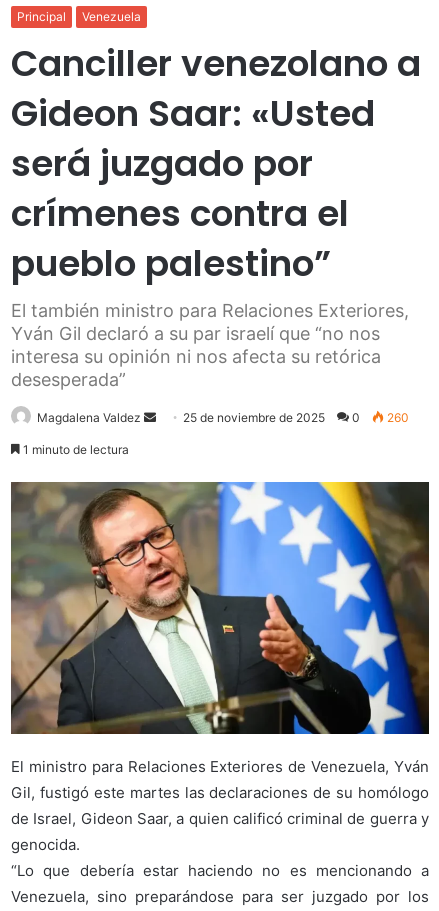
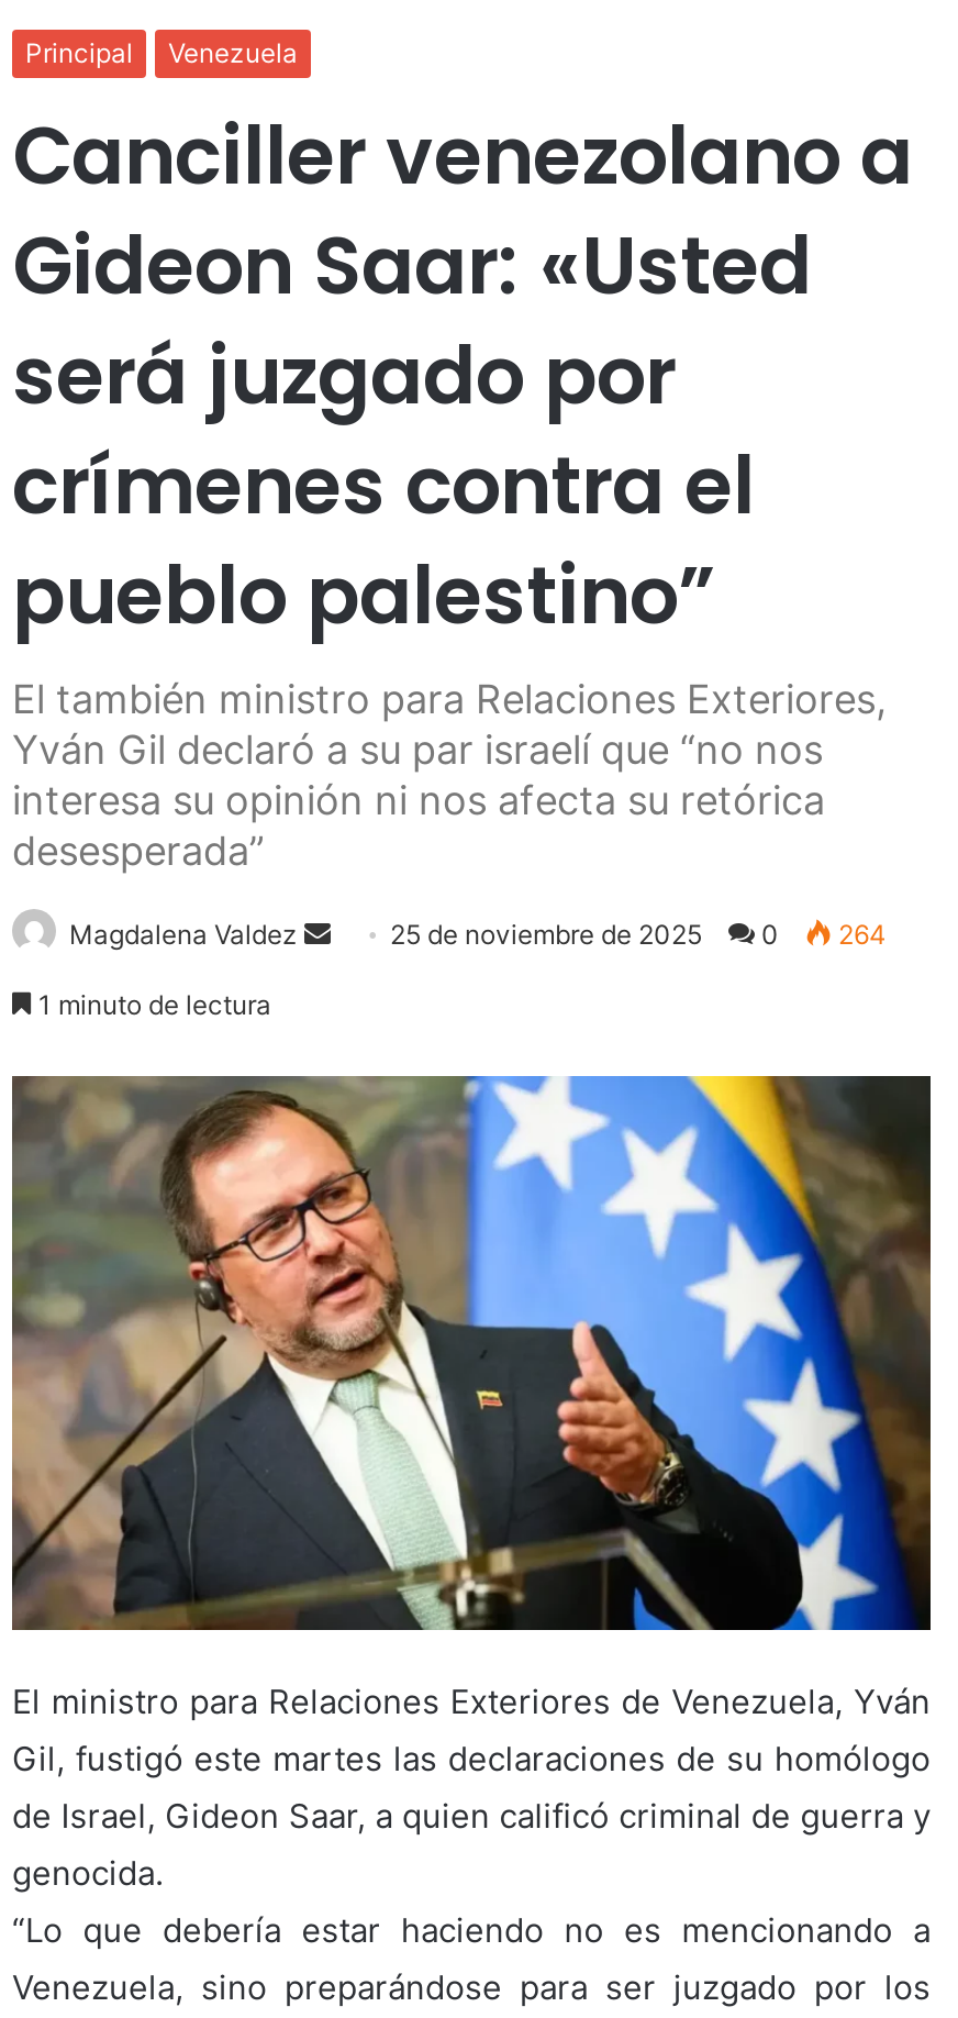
[384,410,409,425] 260 -> [832,918,887,951] 264

